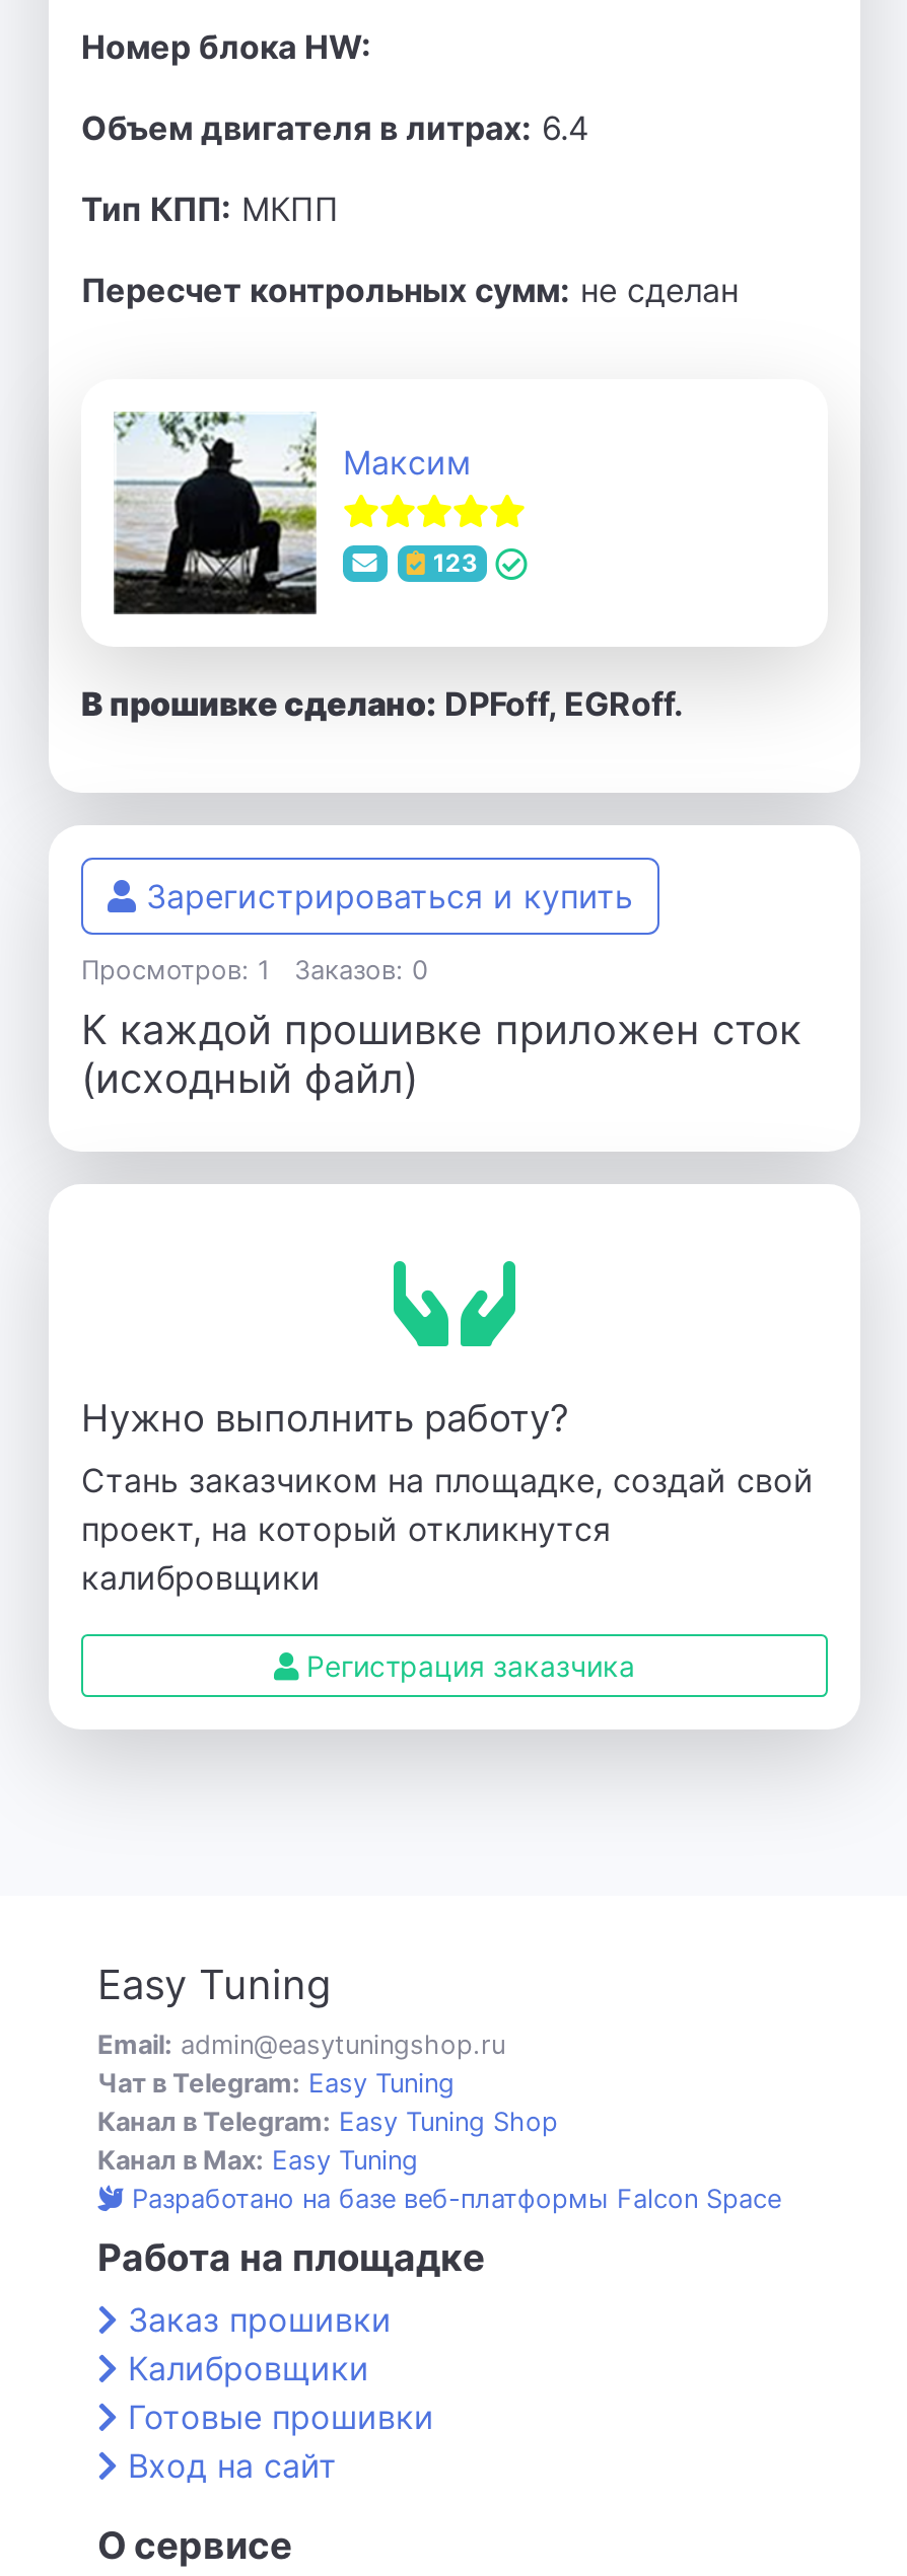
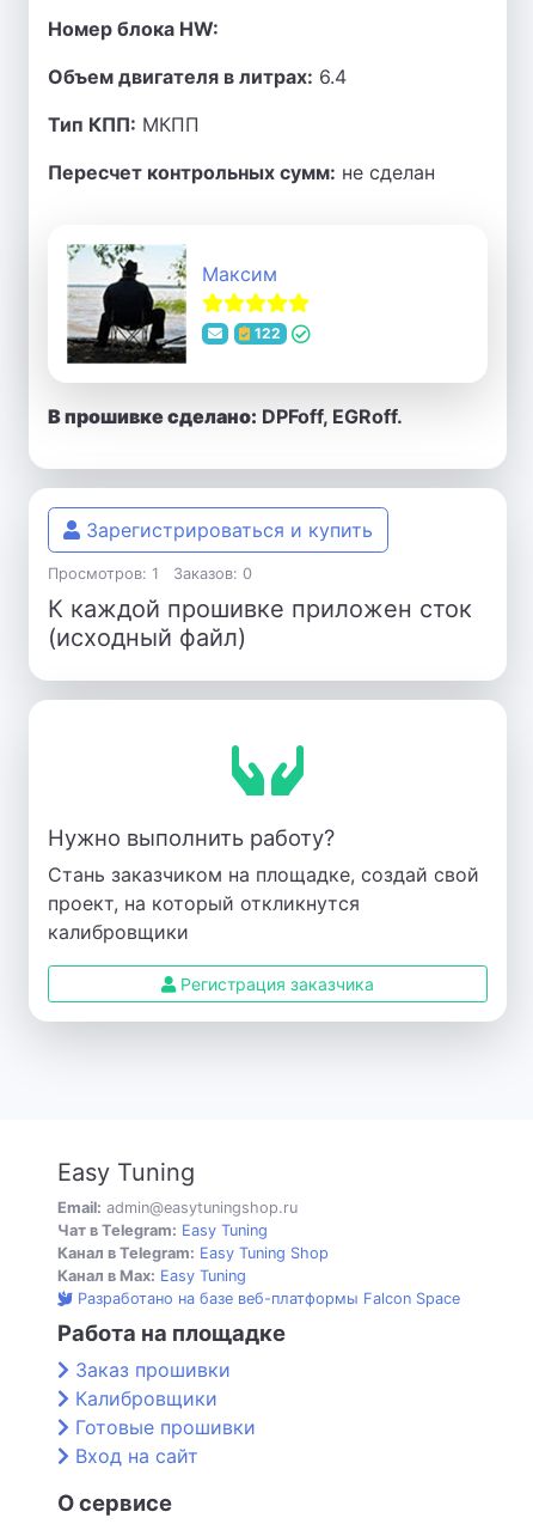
[433,547,478,578] 123 -> [255,324,281,342] 122

